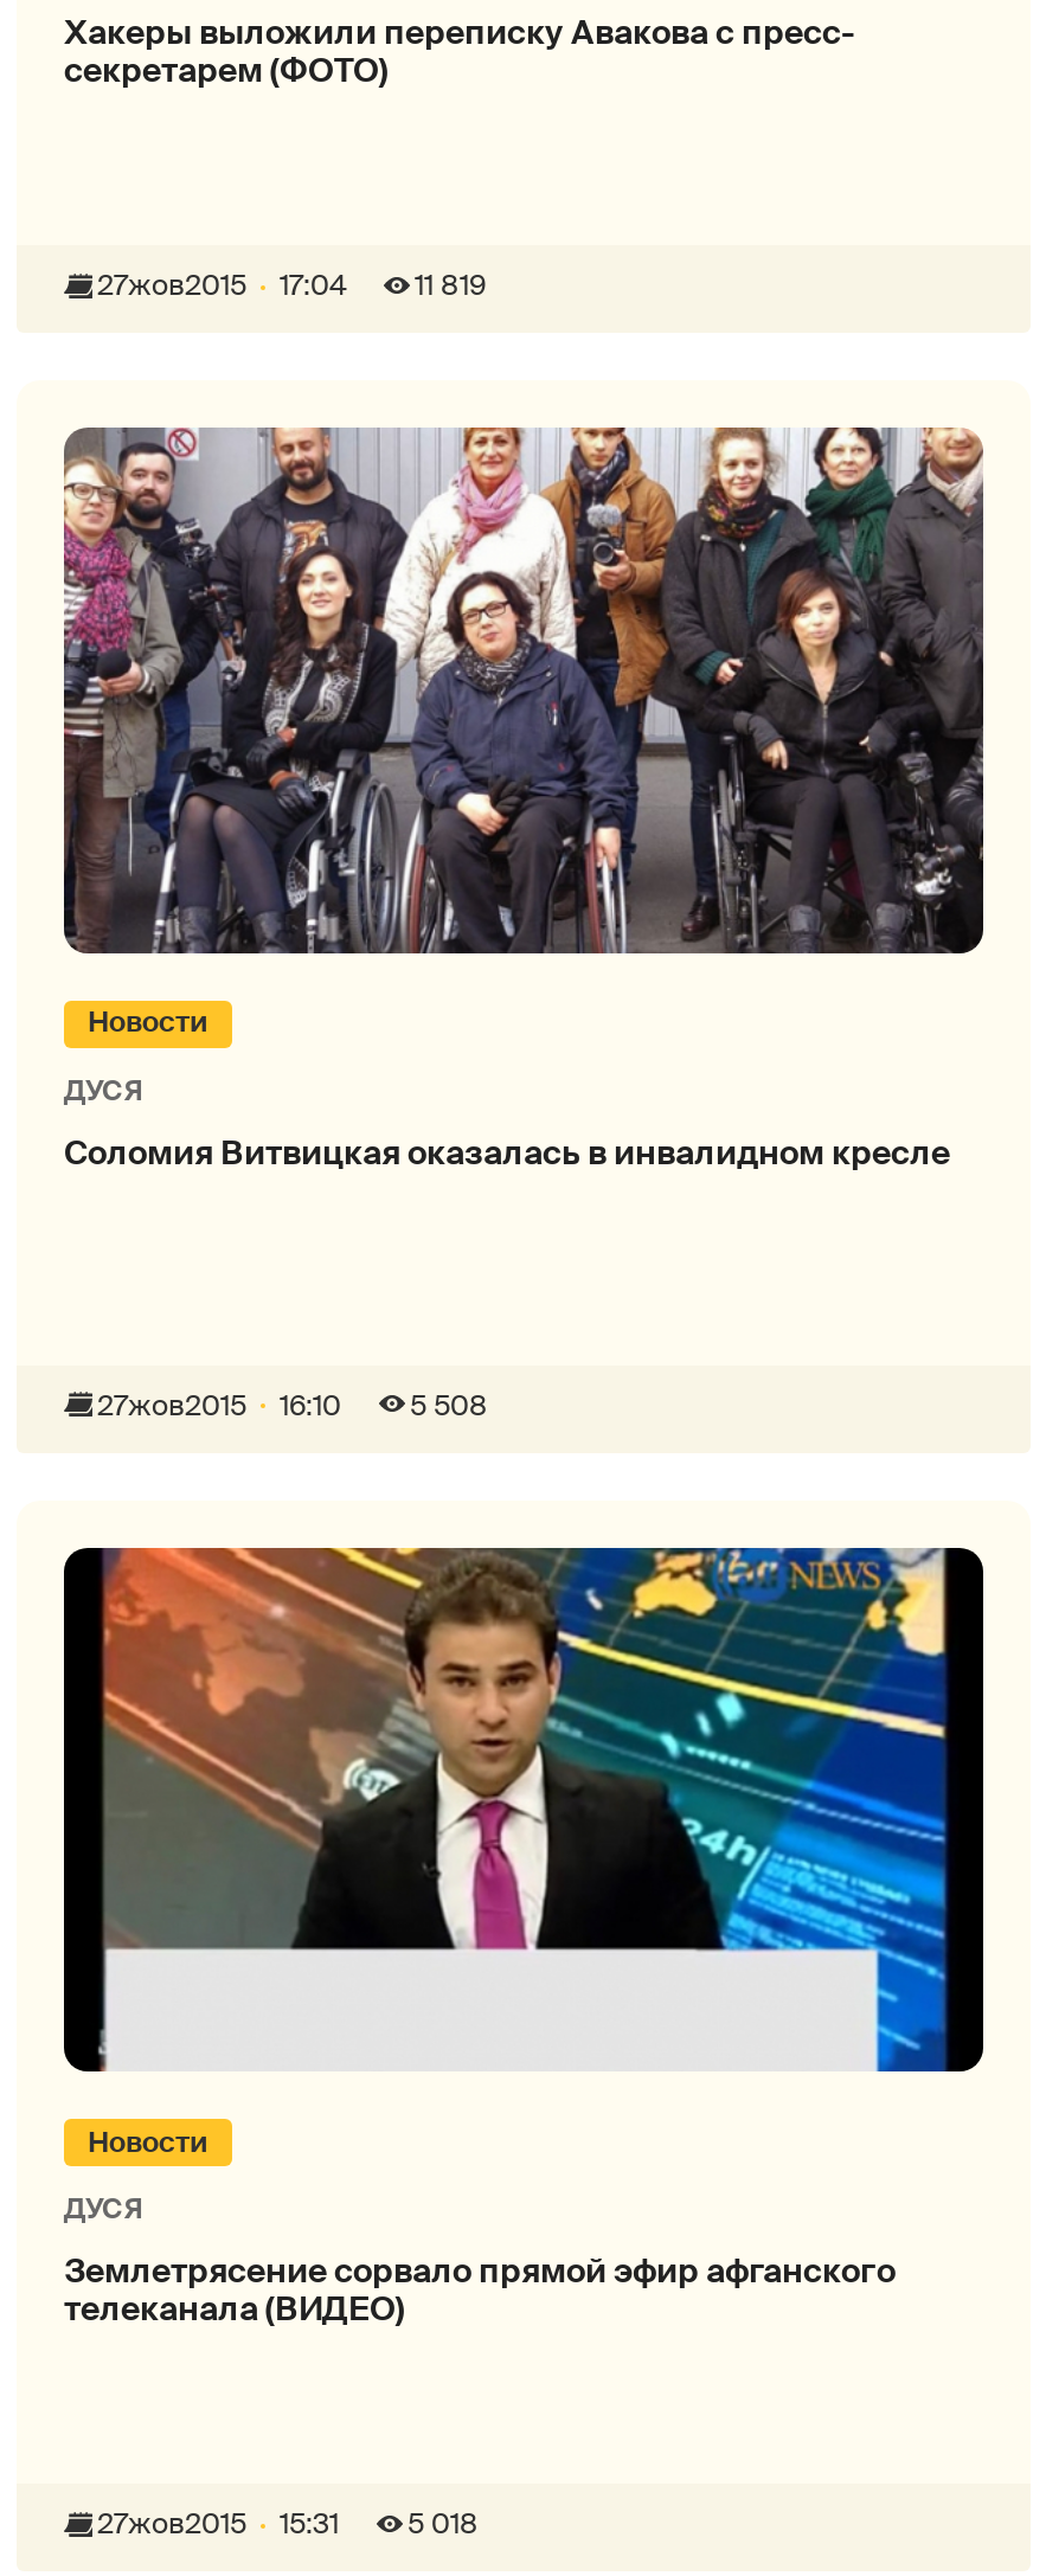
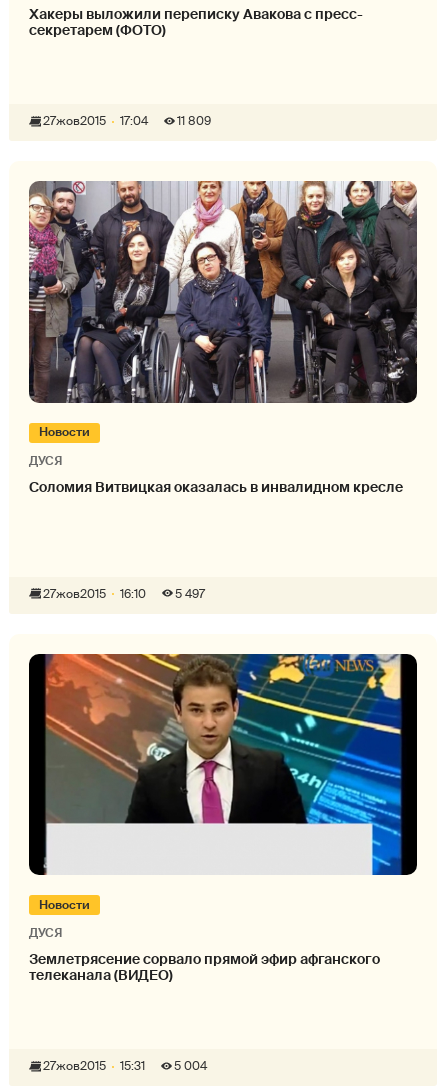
[97,267,486,305] 27жов2015 17:04 11 819 -> [43,113,211,129] 27жов2015 17:04 11 809
[410,1387,488,1425] 5 508 -> [175,586,205,602] 5 497
[97,2506,479,2544] 27жов2015 15:31 5 018 -> [43,1058,207,1074] 27жов2015 15:31 5 004

